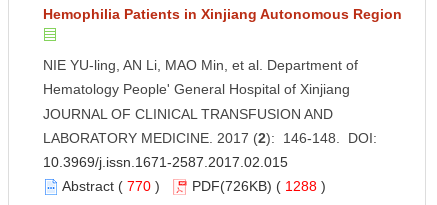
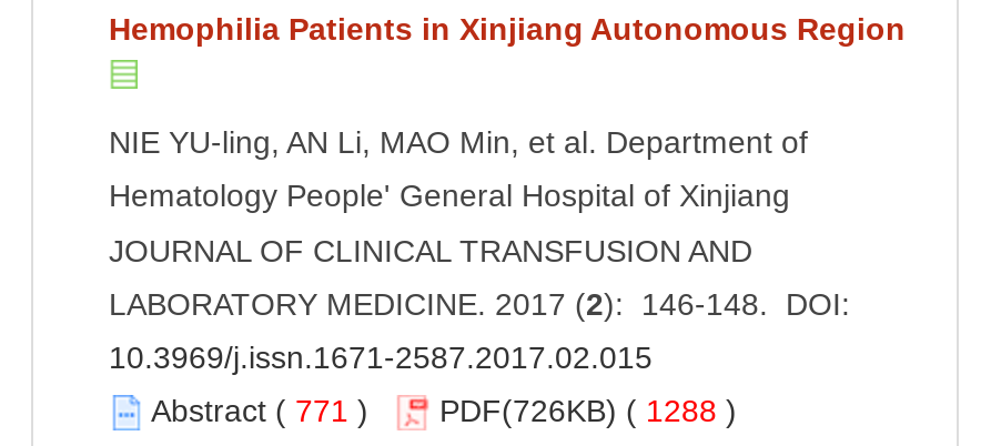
[62,178,334,194] Abstract (770) PDF(726KB) (1288) -> [151,393,755,428] Abstract (771) PDF(726KB) (1288)

